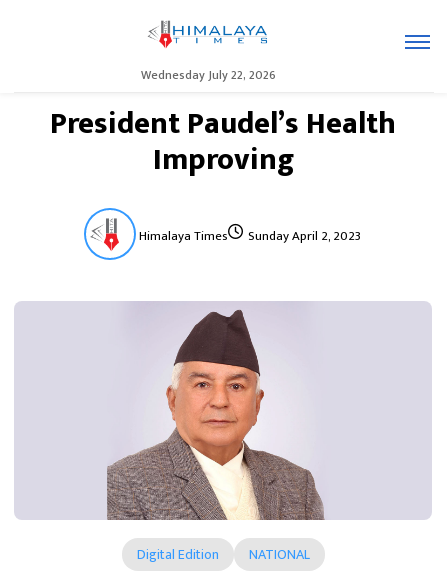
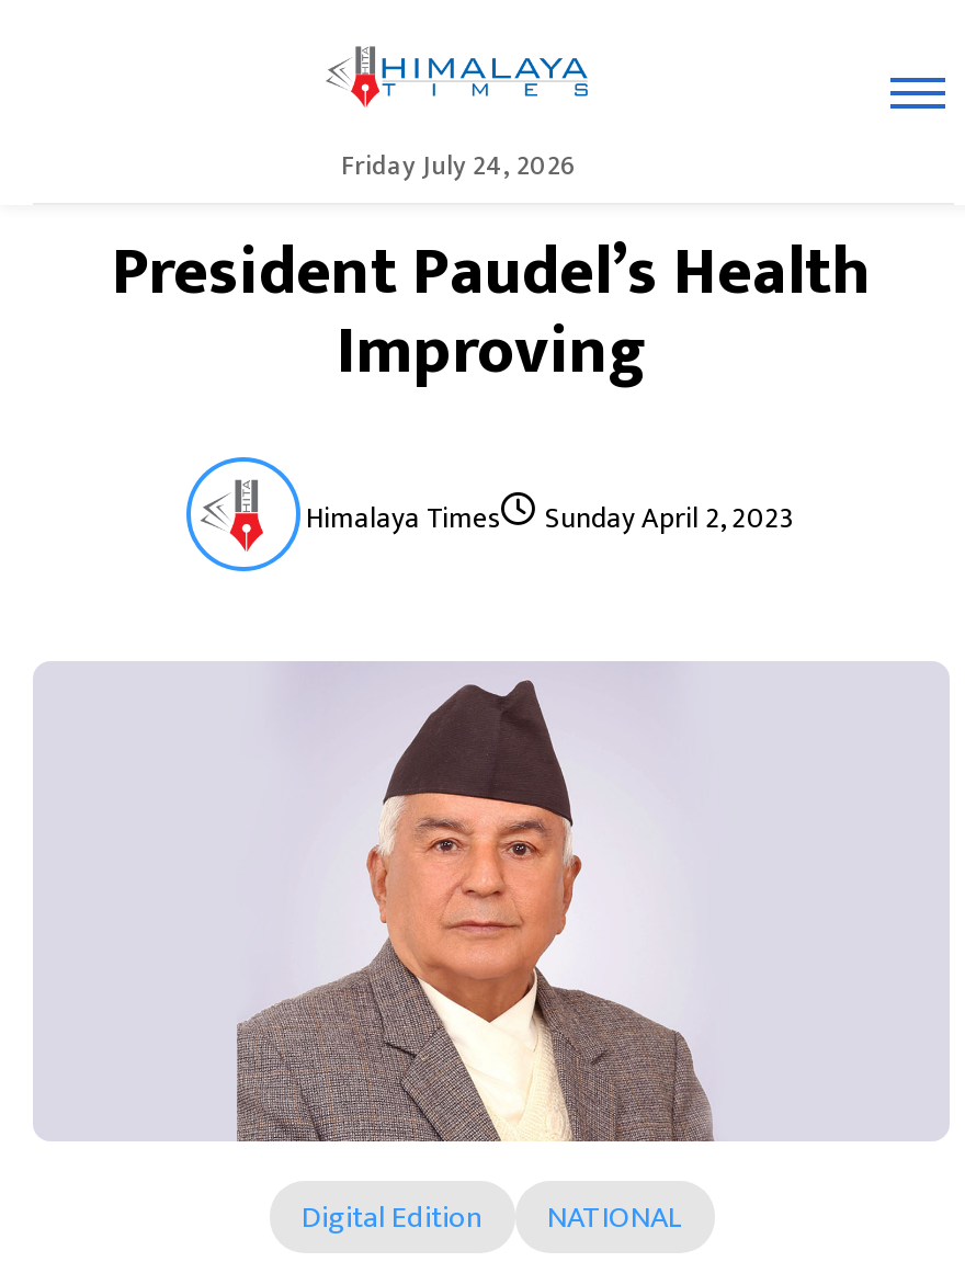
[140,65,275,85] Wednesday July 22, 2026 -> [341,144,576,187] Friday July 24, 2026

